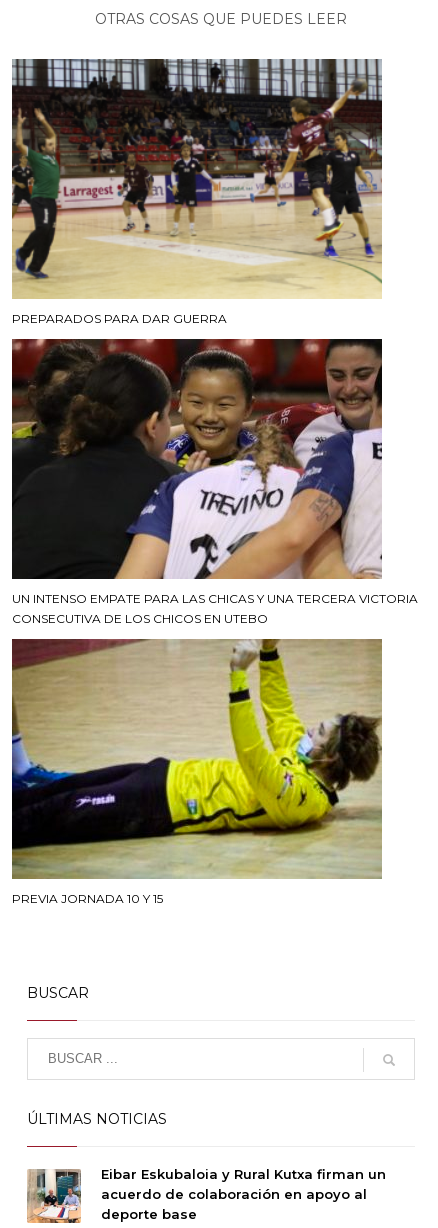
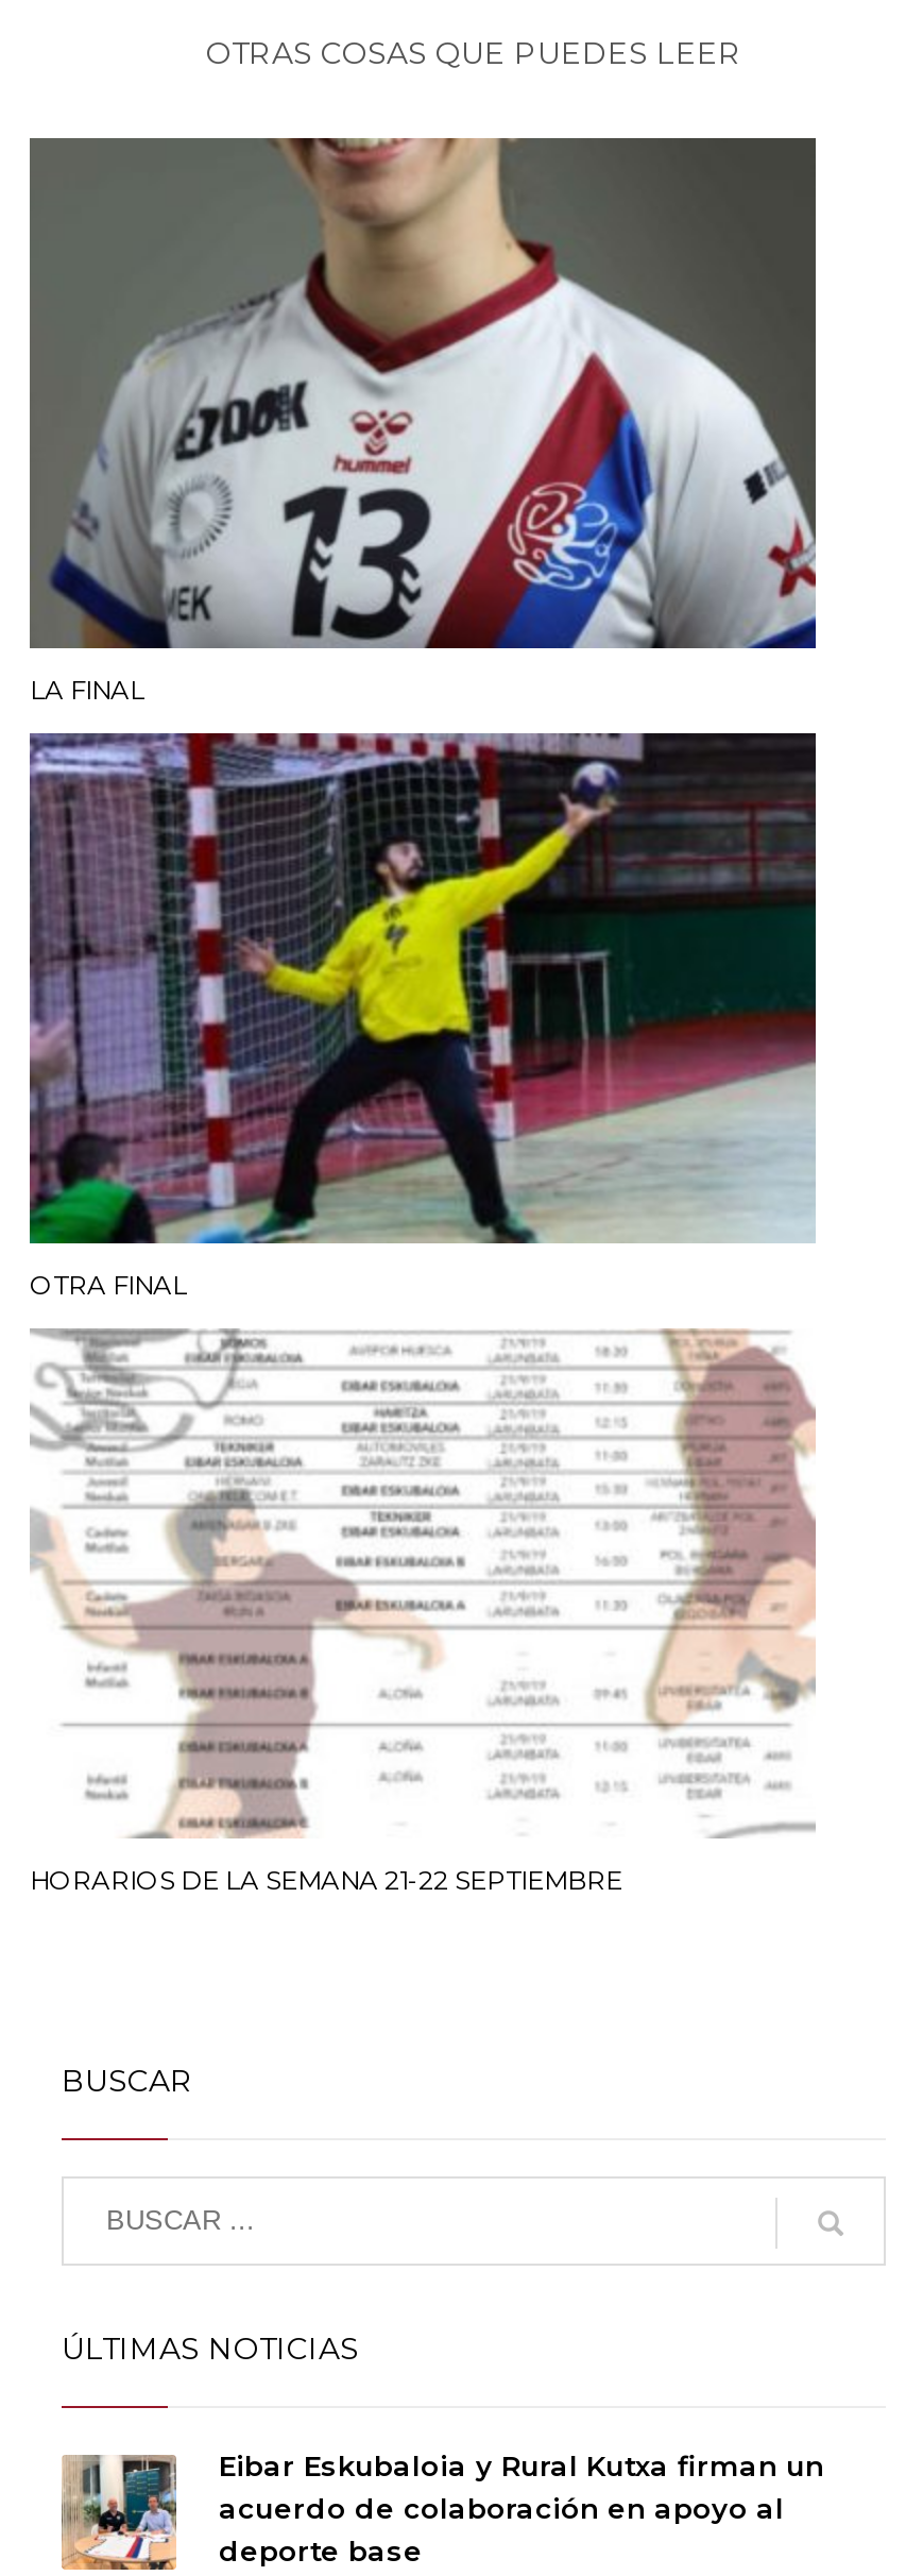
[12,59,382,326] [image] | PREPARADOS PARA DAR GUERRA -> [28,138,818,705] [image] | LA FINAL
[11,338,418,626] [image] | UN INTENSO EMPATE PARA LAS CHICAS Y UNA TERCERA VICTORIA | CONSECUTIVA DE LOS CHICOS EN UTEBO -> [28,731,818,1300] [image] | OTRA FINAL
[11,638,383,906] [image] | PREVIA JORNADA 10 Y 15 -> [30,1331,816,1895] [image] | HORARIOS DE LA SEMANA 21-22 SEPTIEMBRE

